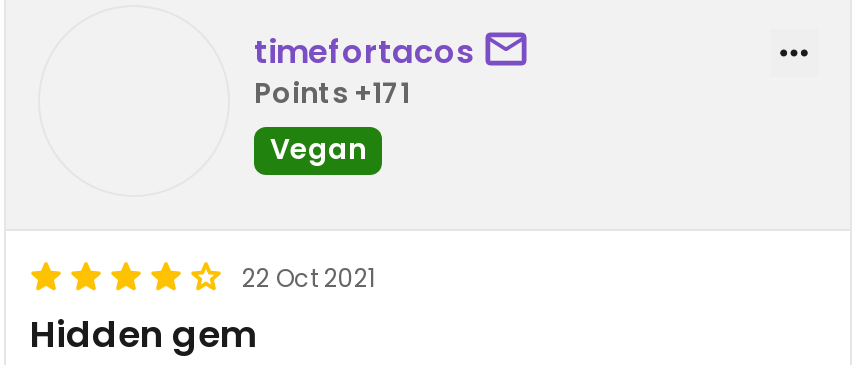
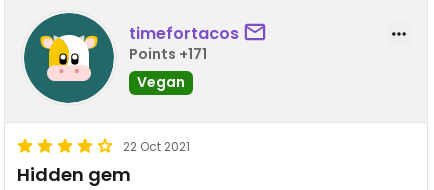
none -> [23,12,115,104] [image]

